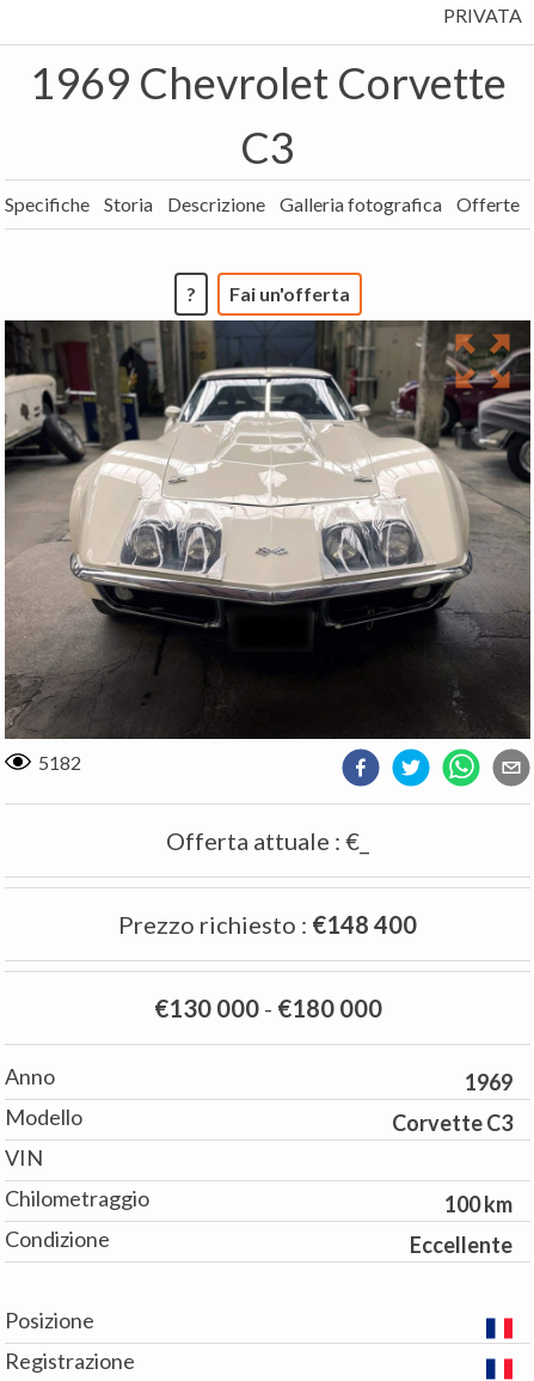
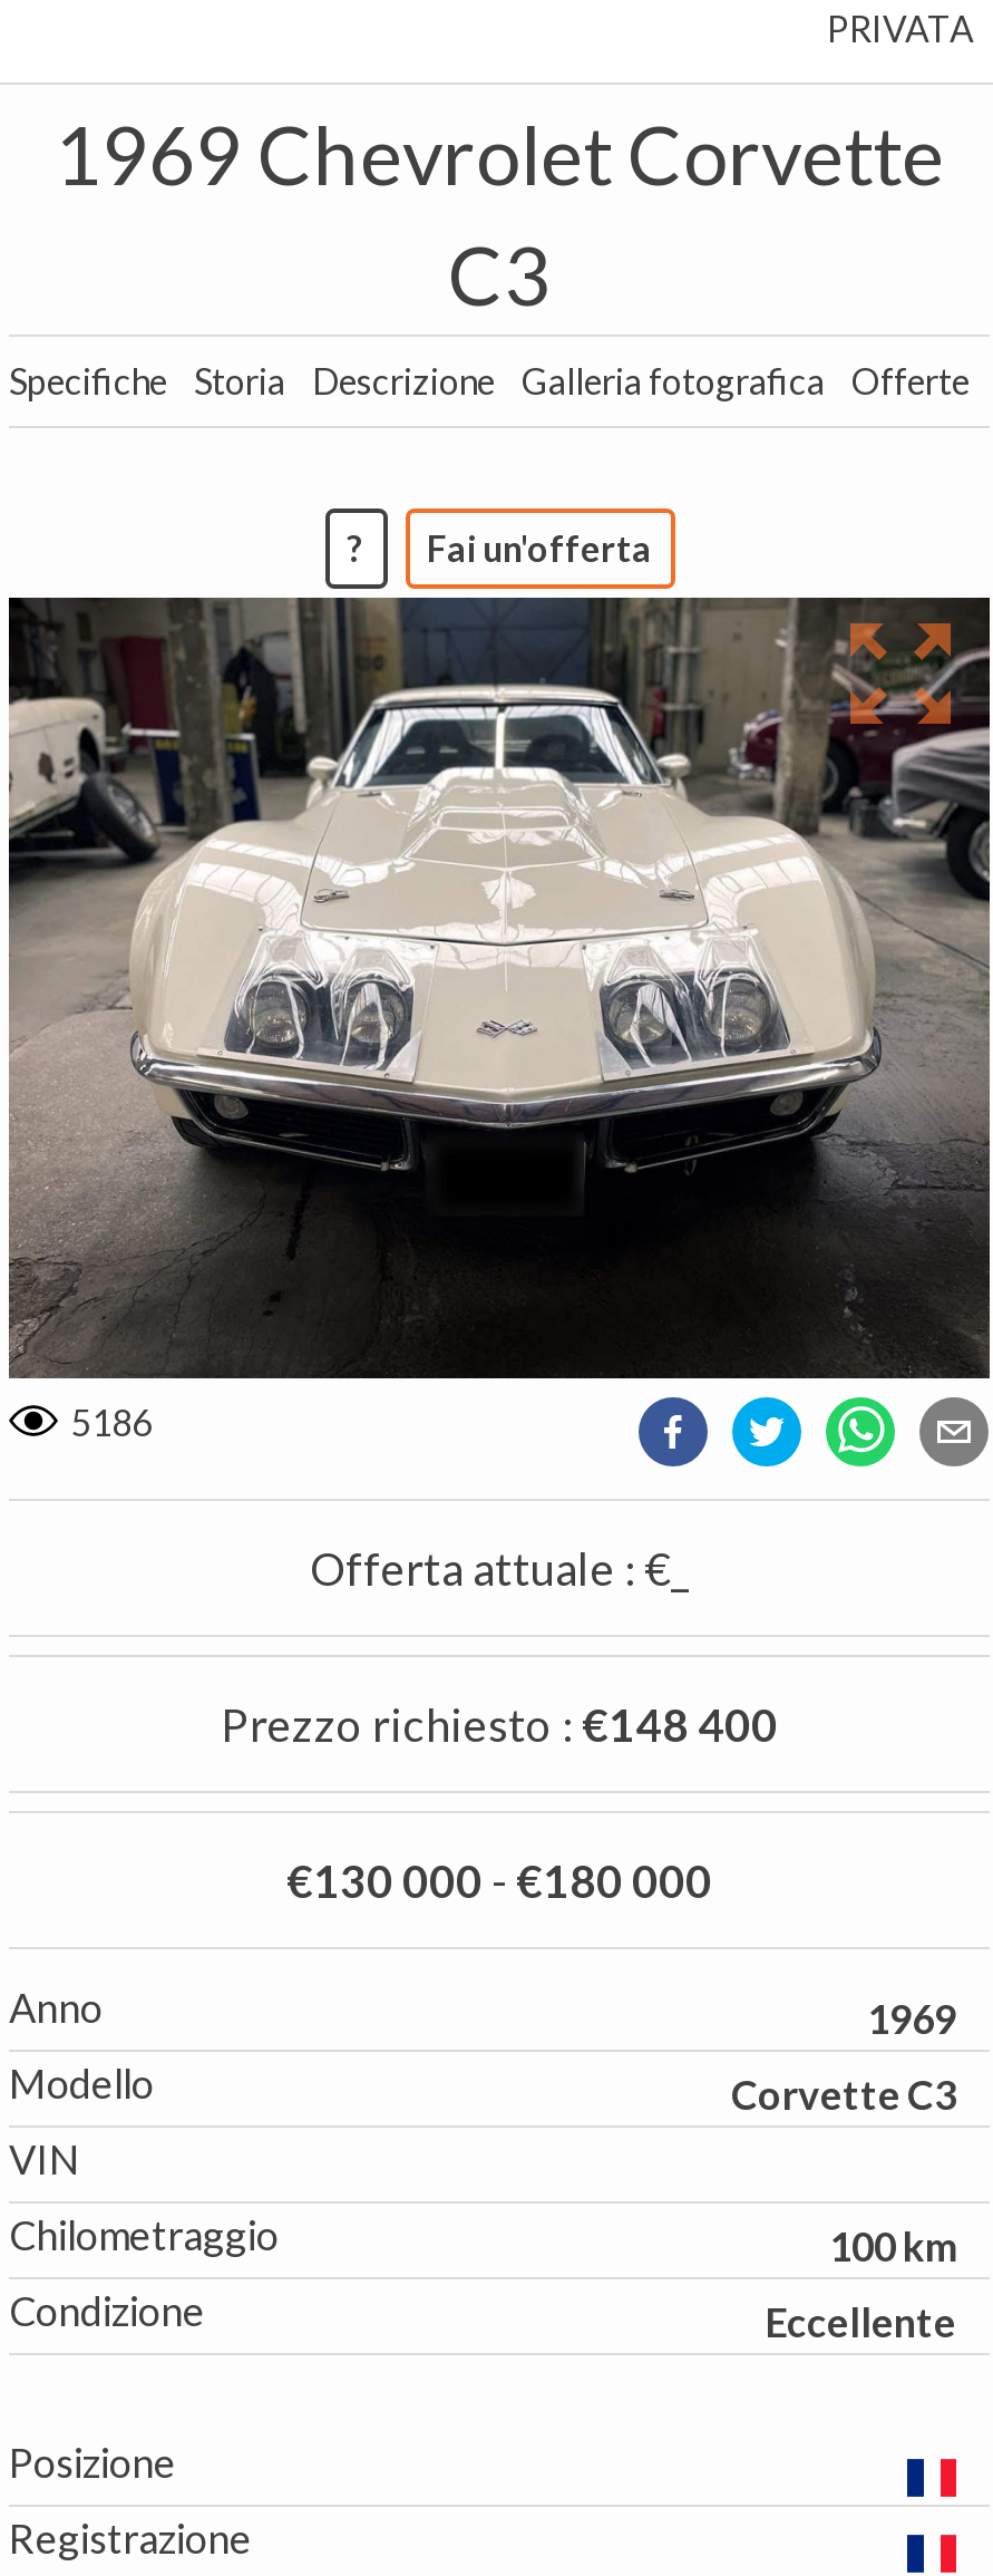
[38,751,81,774] 5182 -> [71,1401,152,1443] 5186

